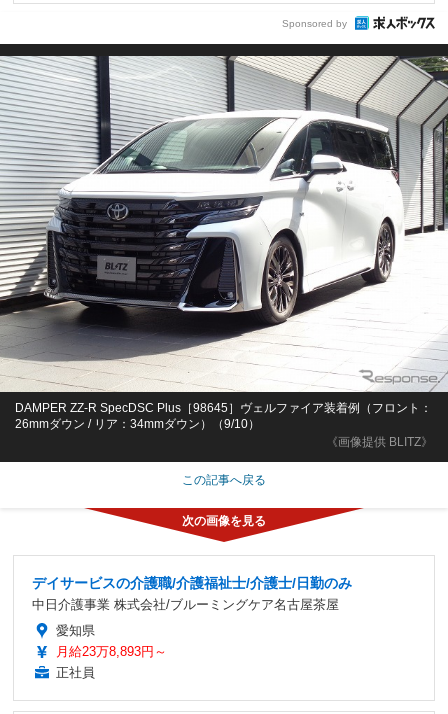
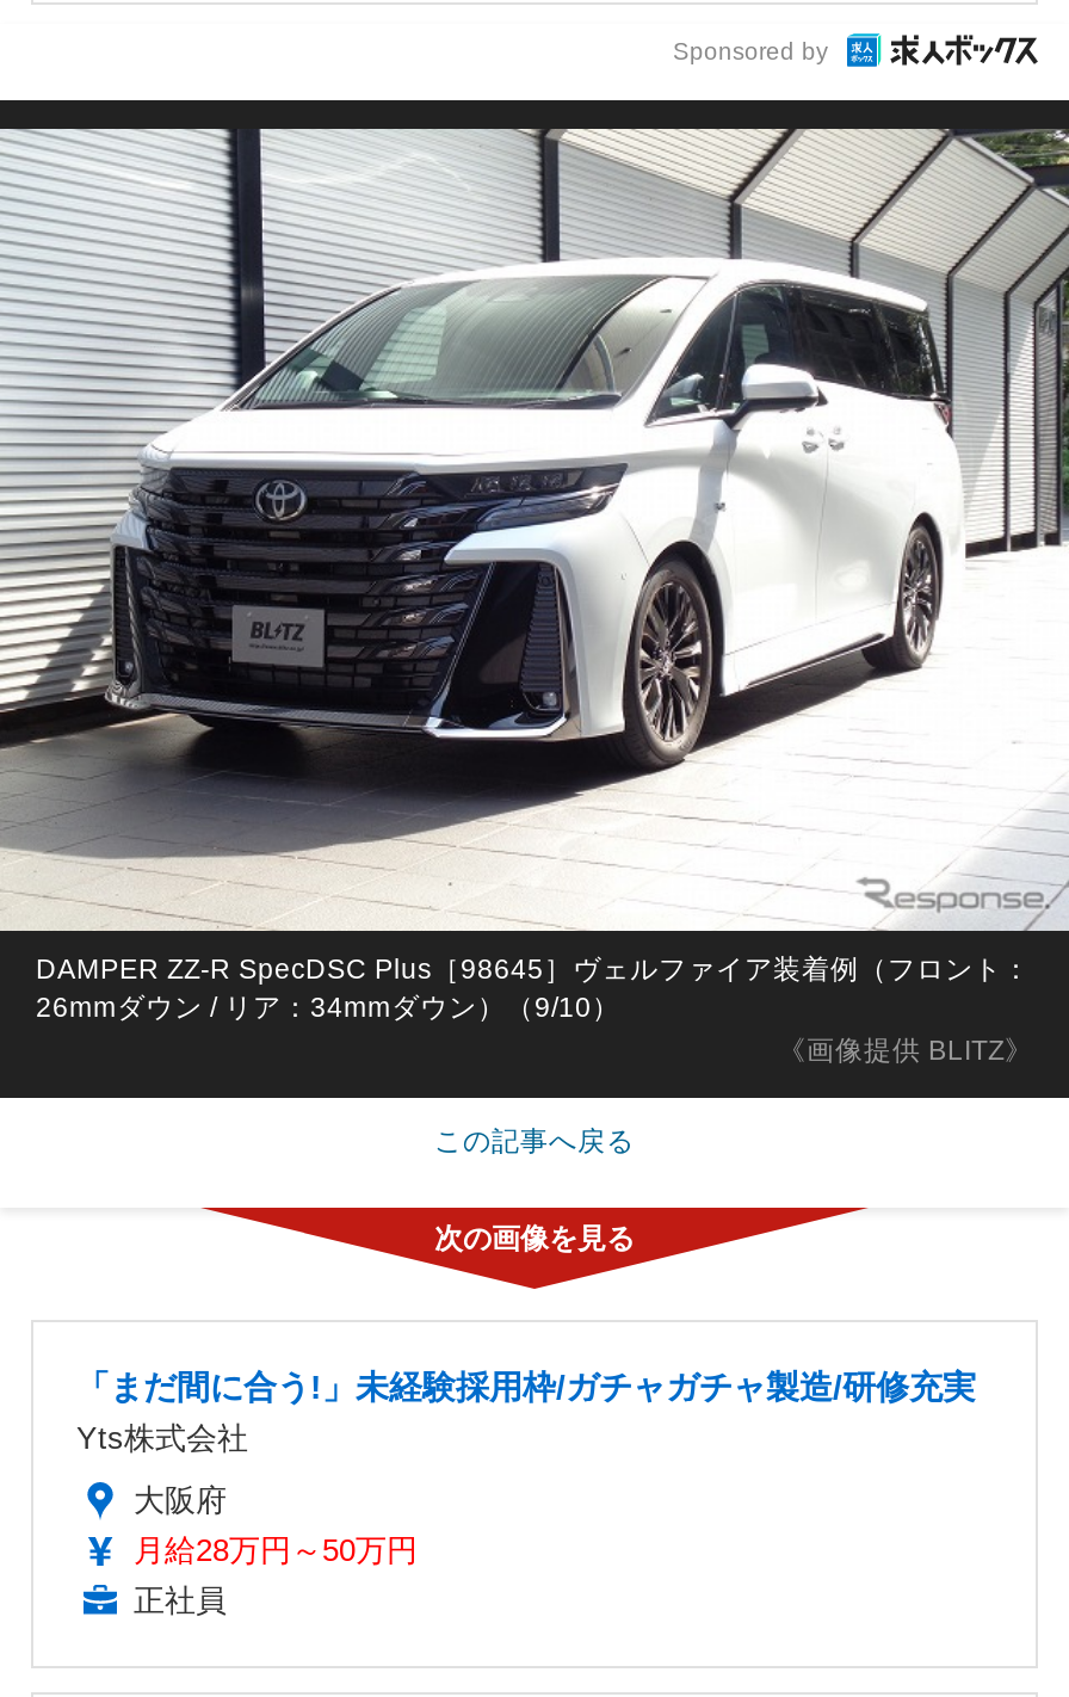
[32,575,352,612] デイサービスの介護職/介護福祉士/介護士/日勤のみ | 中日介護事業 株式会社/ブルーミングケア名古屋茶屋 -> [76,1368,976,1456] 「まだ間に合う!」未経験採用枠/ガチャガチャ製造/研修充実 | Yts株式会社
[56,623,167,659] 愛知県 | 月給23万8,893円～ -> [134,1483,418,1569] 大阪府 | 月給28万円～50万円

